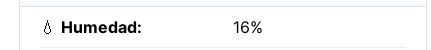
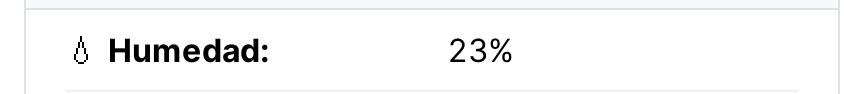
[233,17,263,37] 16% -> [448,30,514,70] 23%

